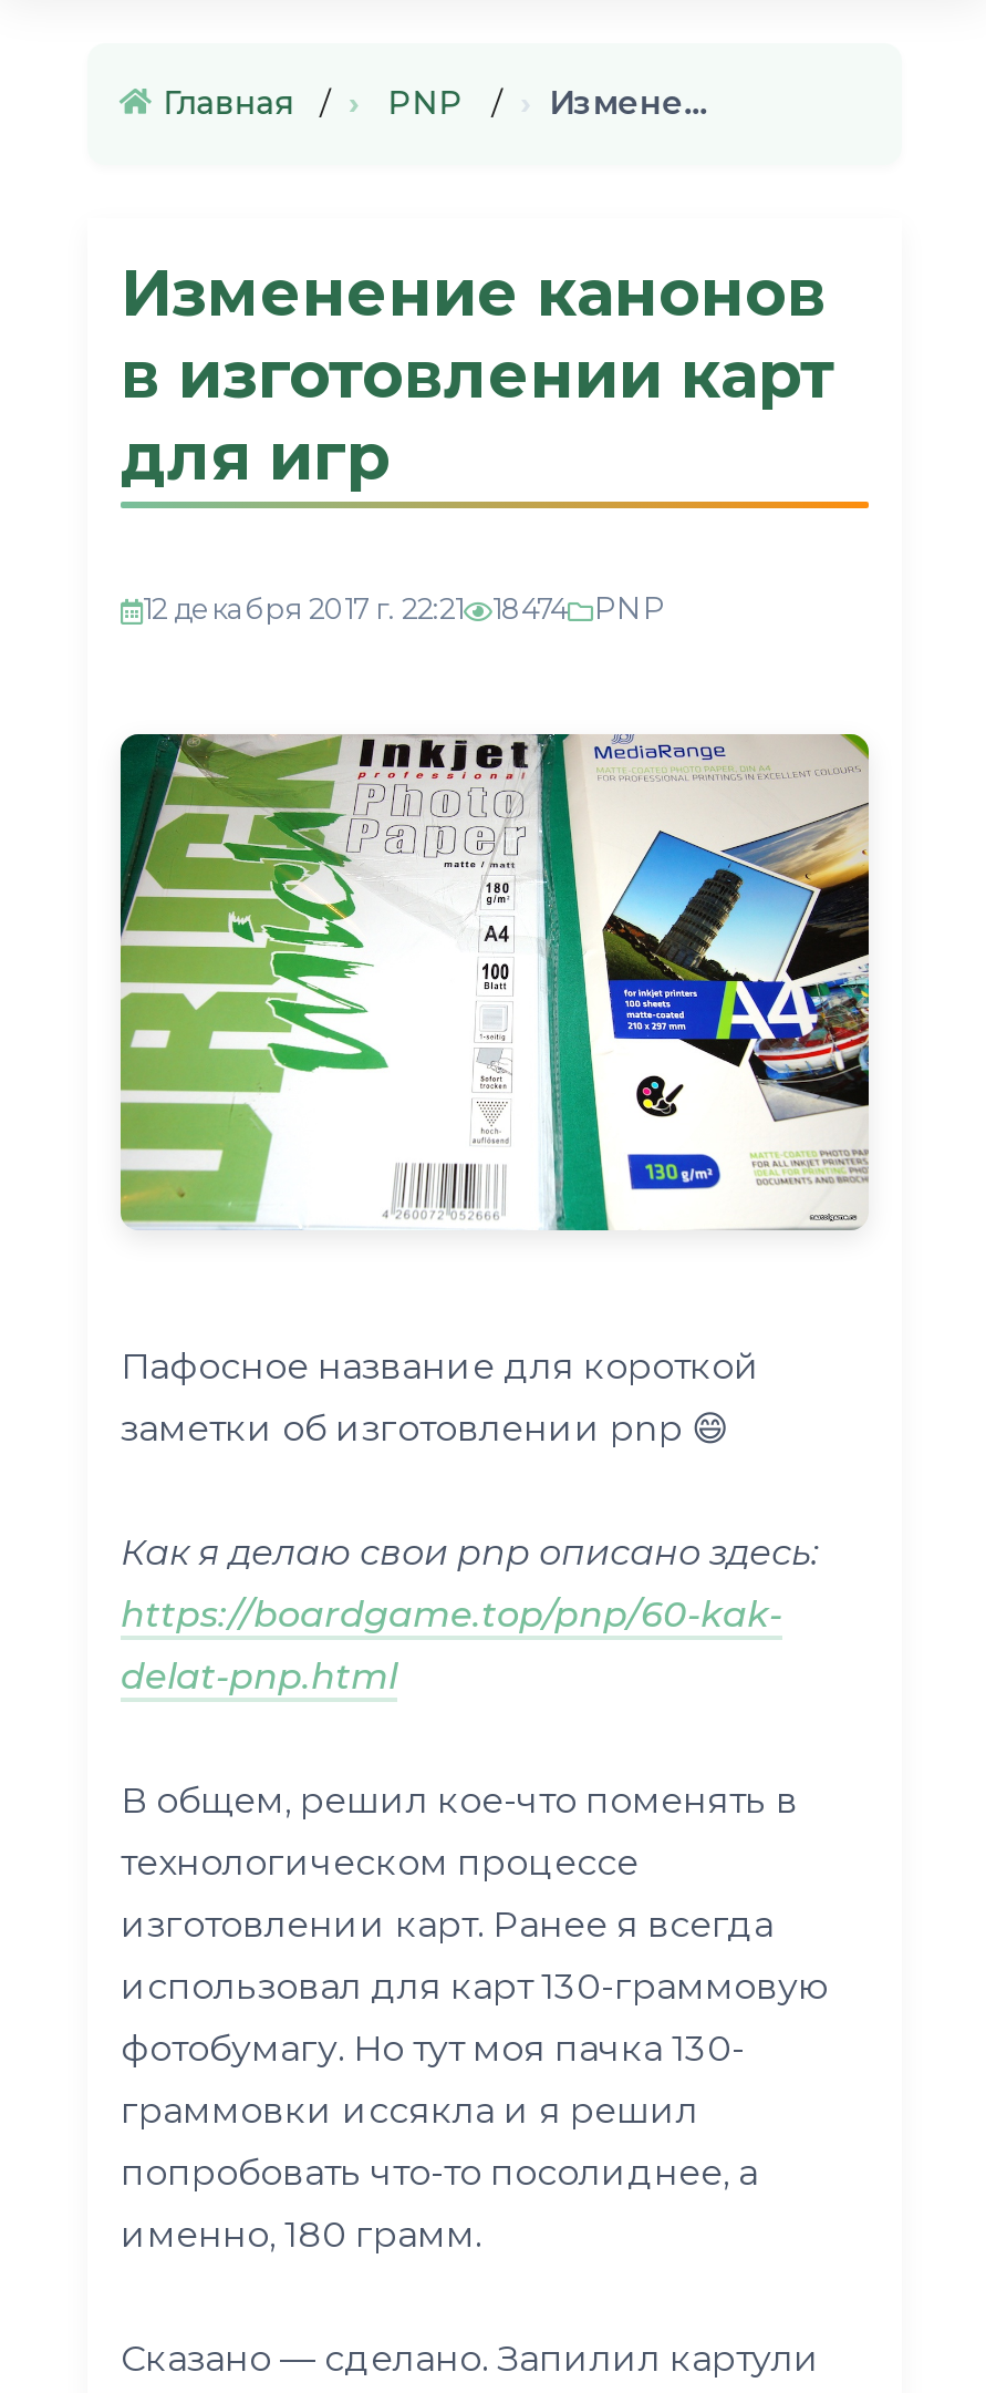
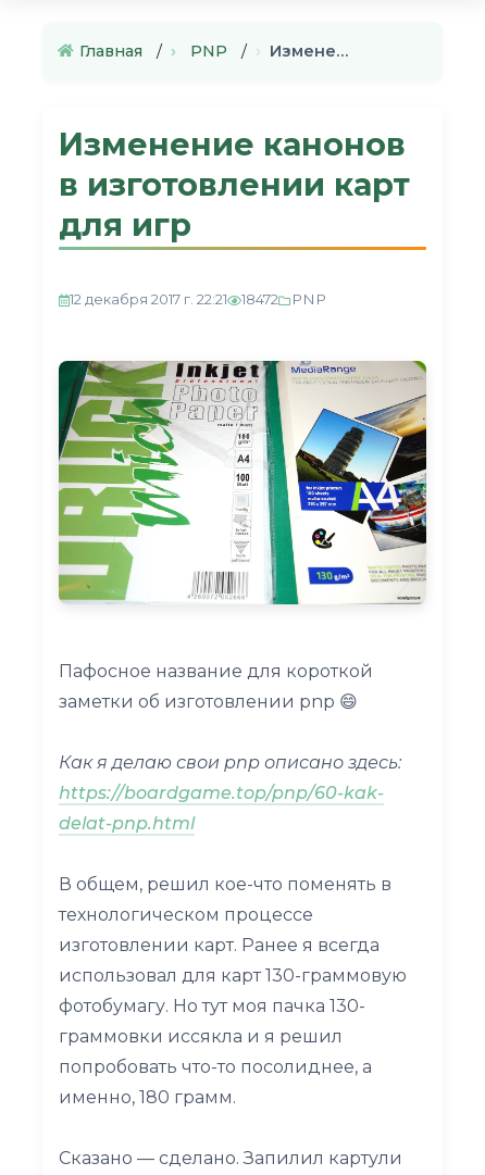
[492,593,568,627] 18474 -> [241,292,278,308] 18472

